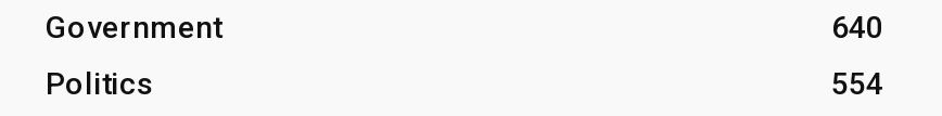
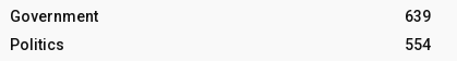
[831,10,883,45] 640 -> [405,8,431,25] 639

